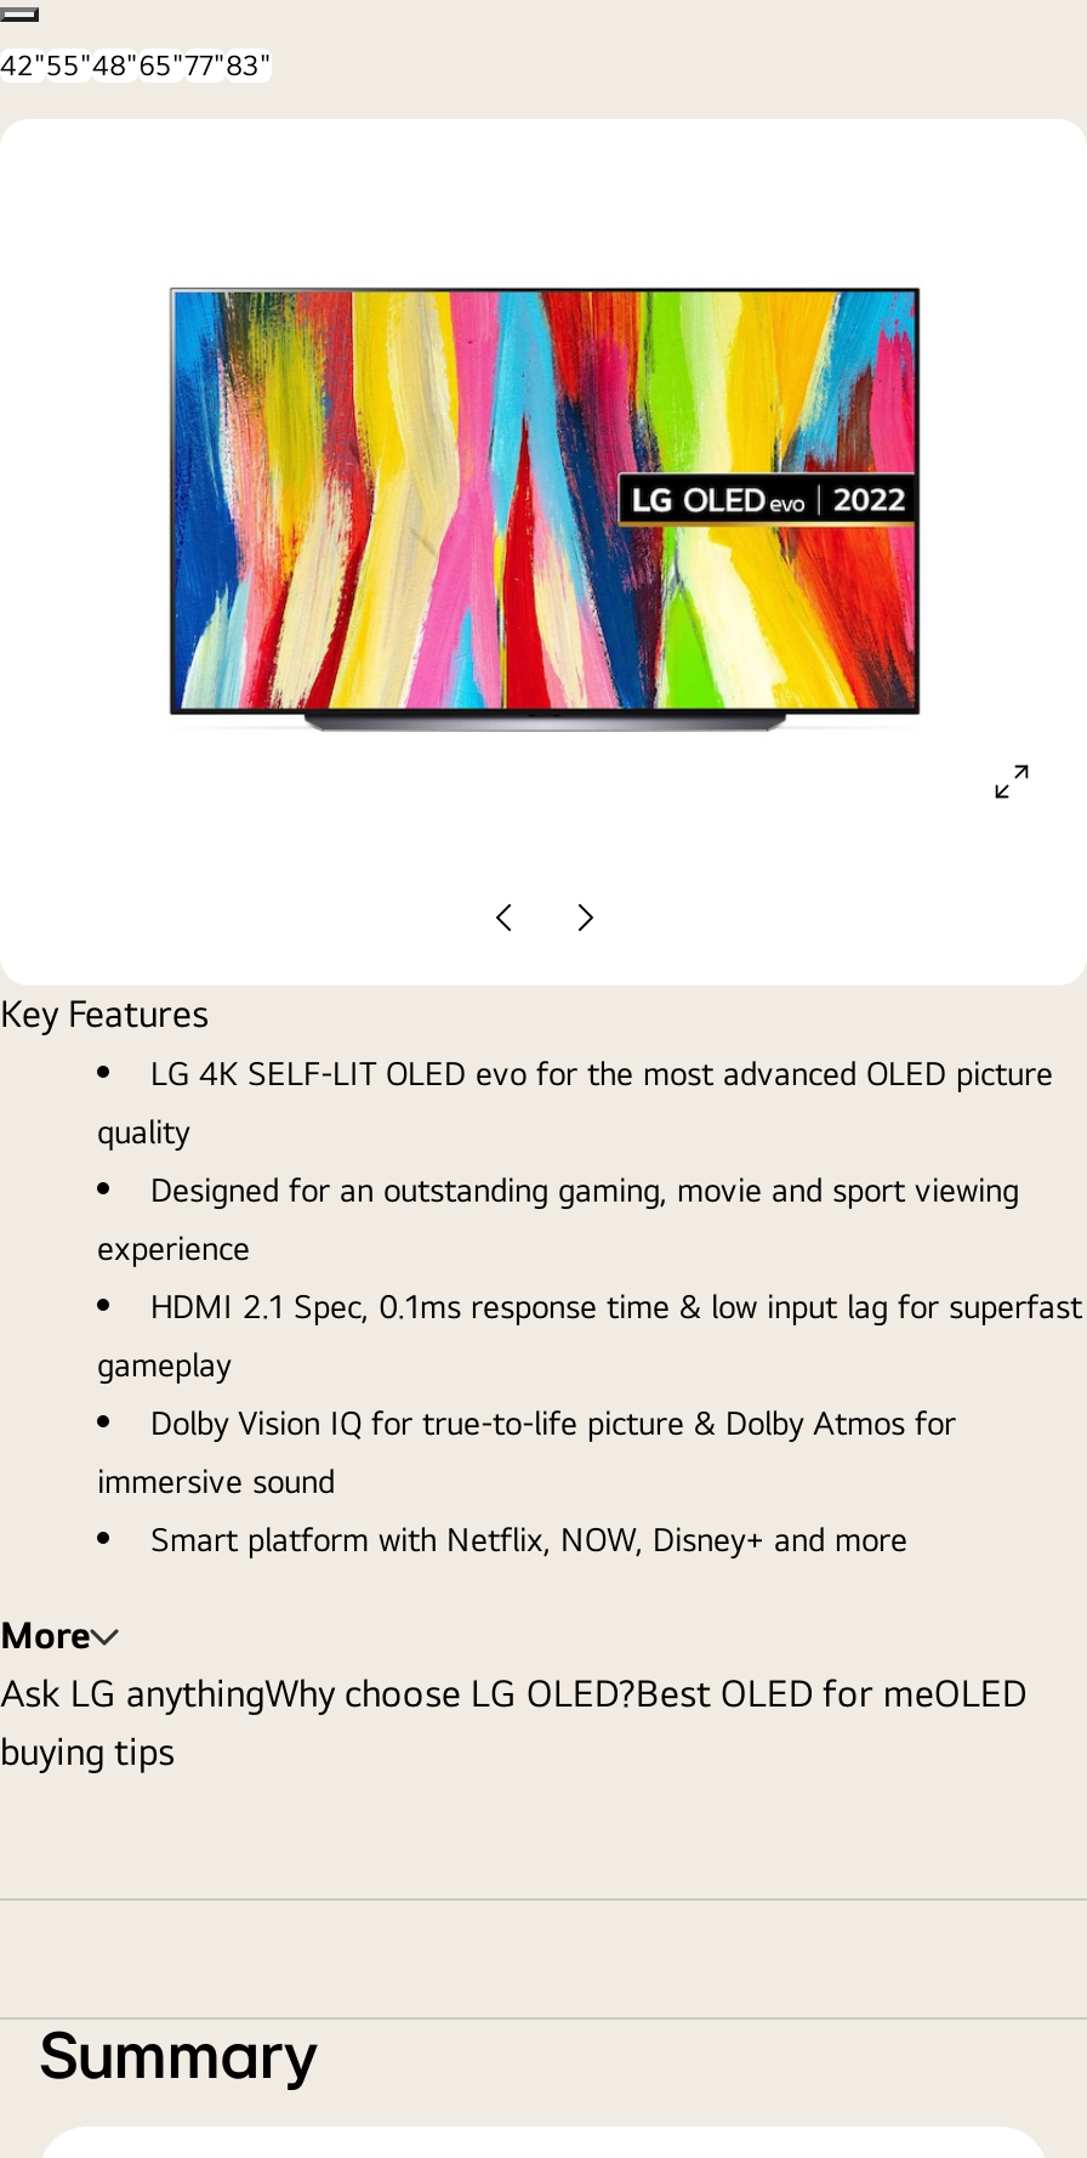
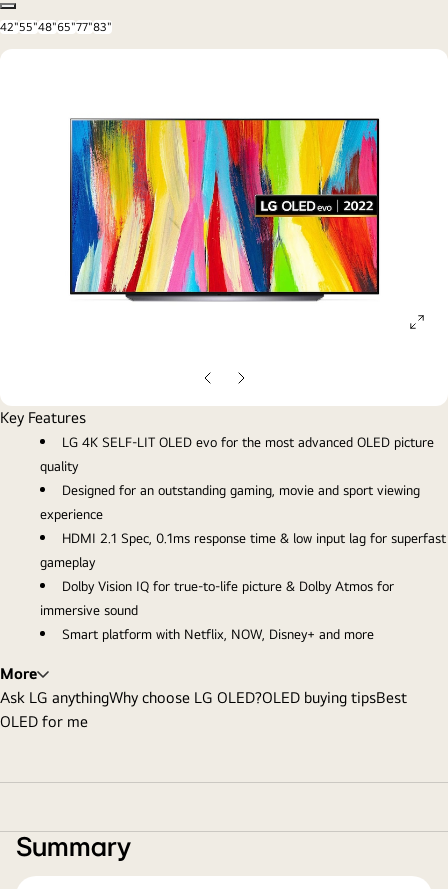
[0,1671,1026,1775] Ask LG anythingWhy choose LG OLED?Best OLED for meOLED | buying tips -> [0,688,407,731] Ask LG anythingWhy choose LG OLED?OLED buying tipsBest | OLED for me

